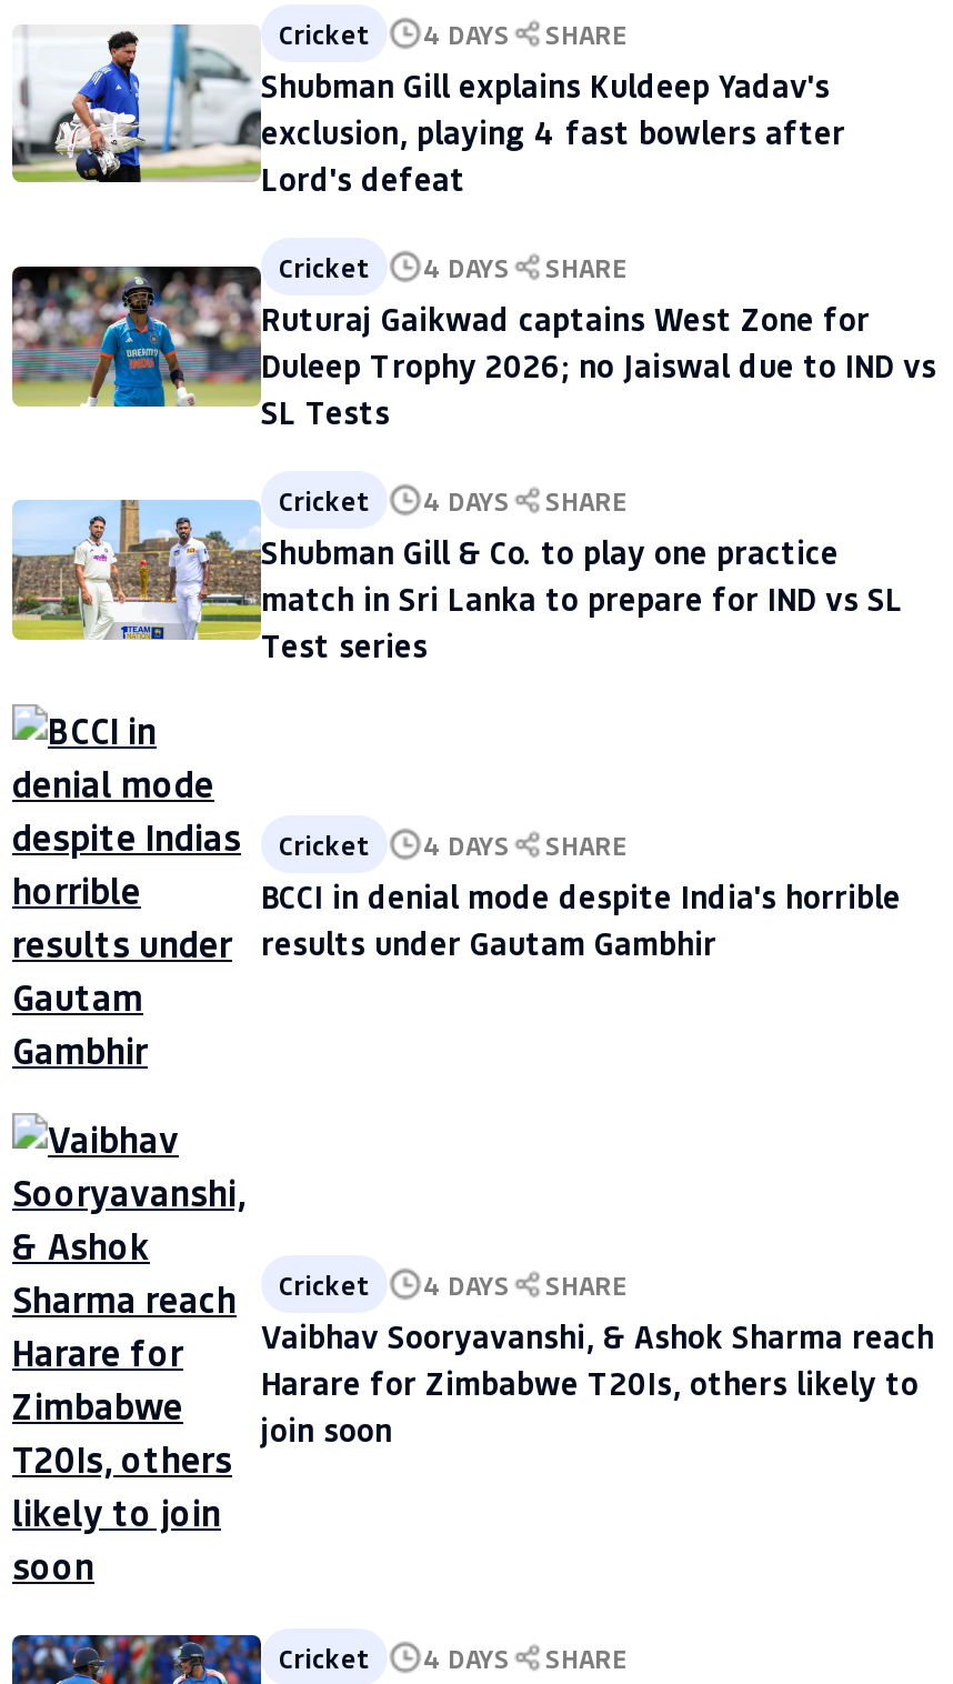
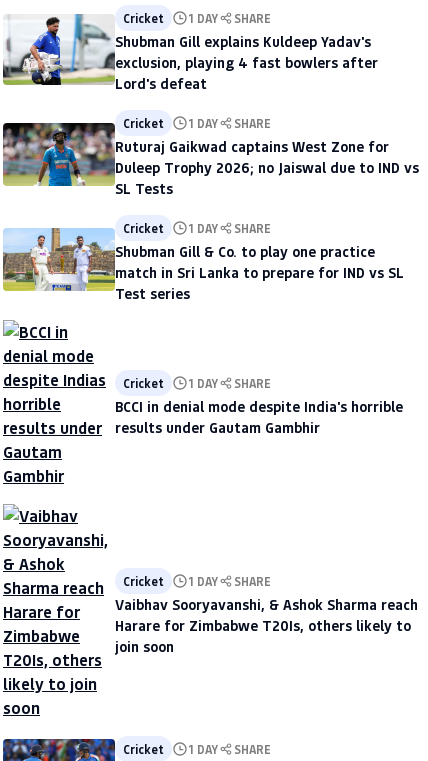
[279,16,628,51] Cricket 4 DAYS SHARE -> [123,10,271,26] Cricket 1 DAY SHARE
[279,249,628,285] Cricket 4 DAYS SHARE -> [123,115,271,131] Cricket 1 DAY SHARE
[279,482,628,518] Cricket 4 DAYS SHARE -> [123,220,271,236] Cricket 1 DAY SHARE
[279,827,628,862] Cricket 4 DAYS SHARE -> [123,375,271,391] Cricket 1 DAY SHARE
[279,1265,628,1301] Cricket 4 DAYS SHARE -> [123,573,271,589] Cricket 1 DAY SHARE
[279,1640,628,1675] Cricket 4 DAYS SHARE -> [123,741,271,757] Cricket 1 DAY SHARE

